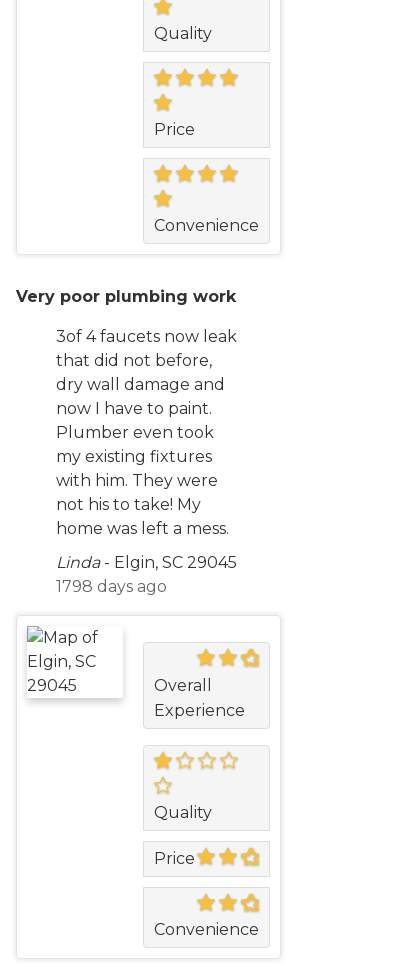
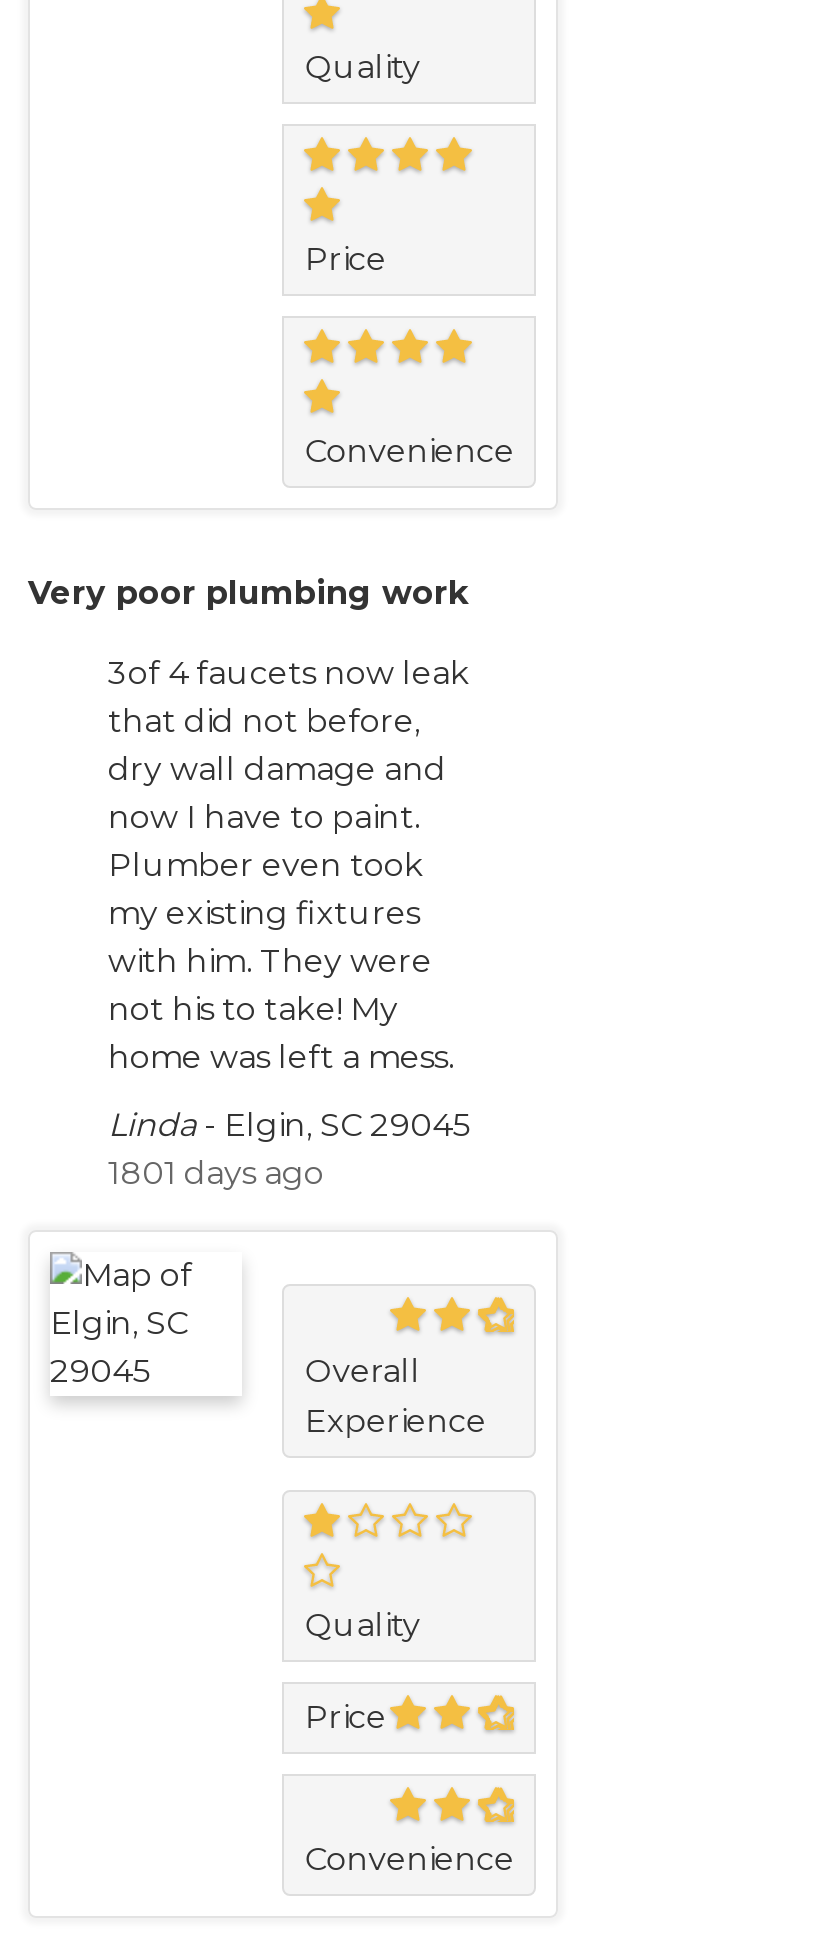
[56,577,167,596] 1798 days ago -> [108,1155,324,1193] 1801 days ago

